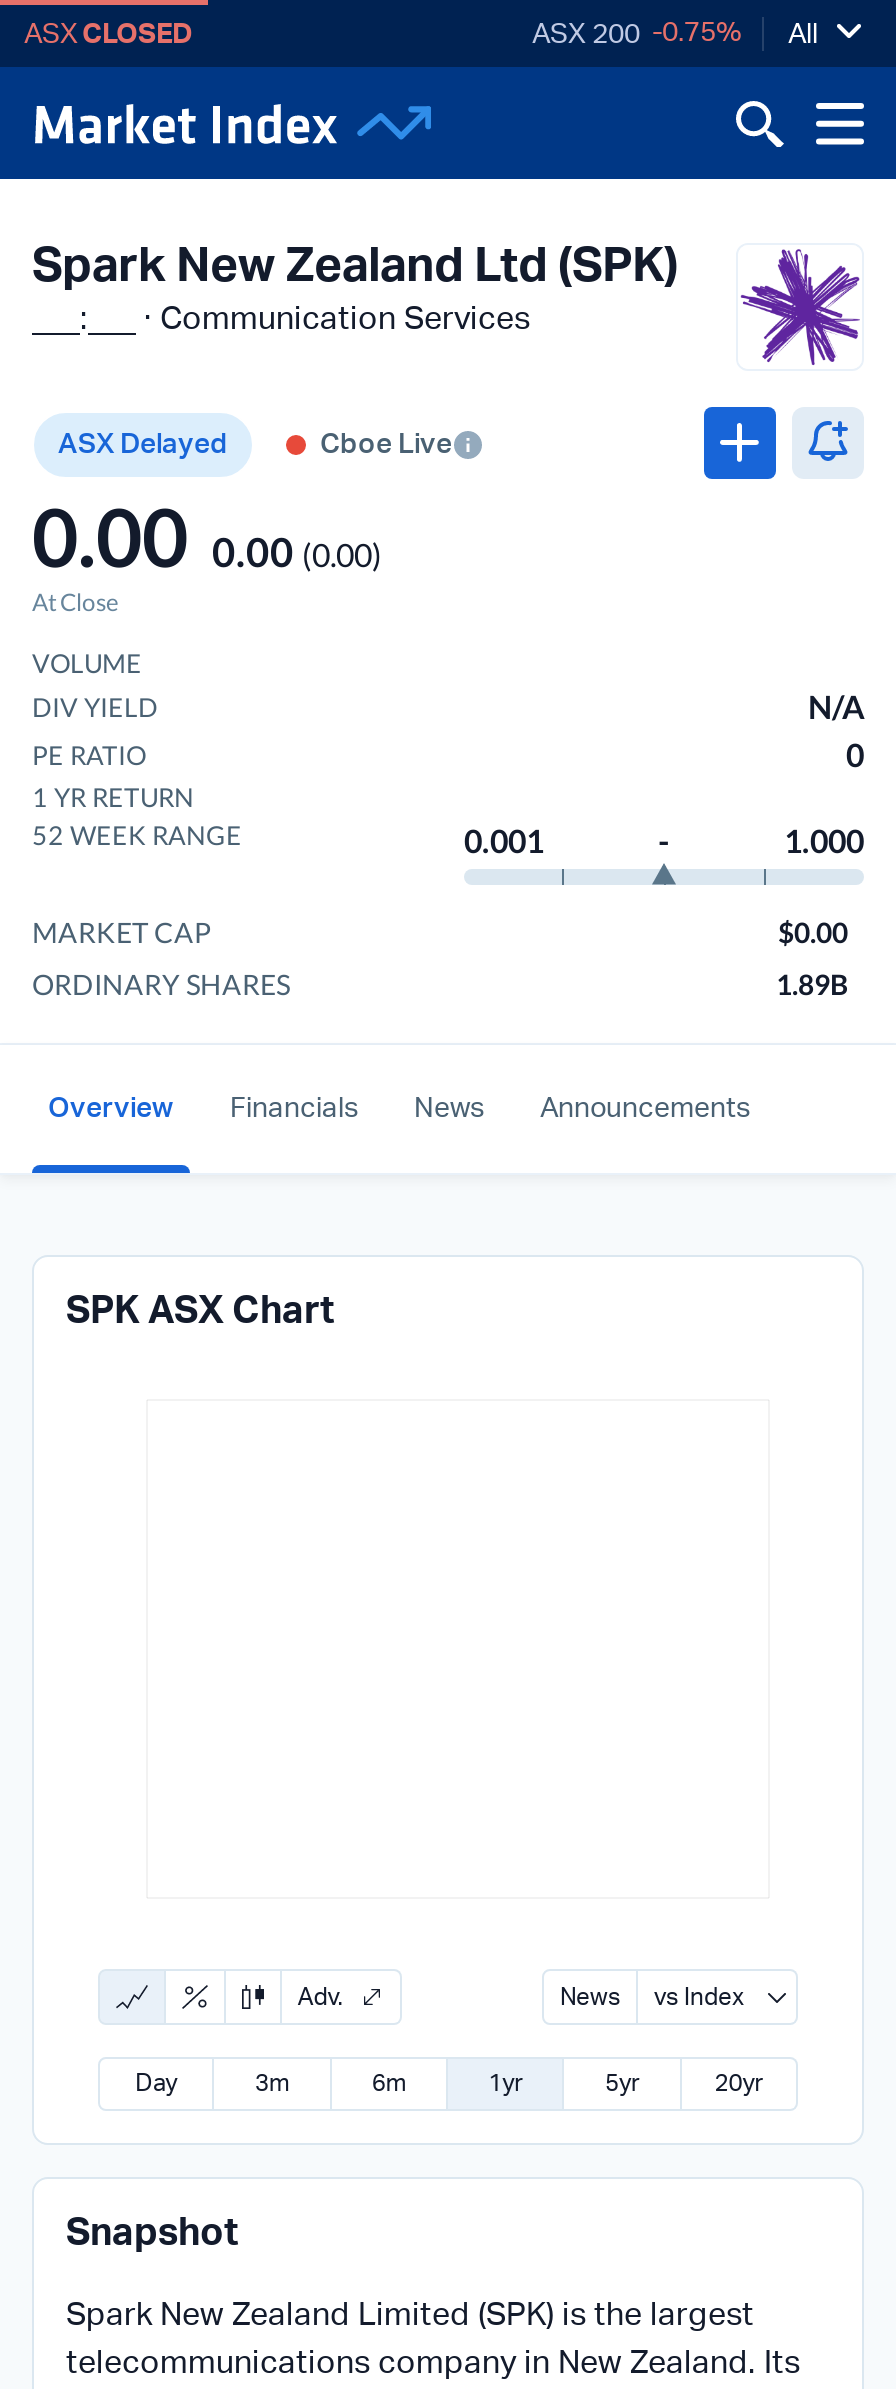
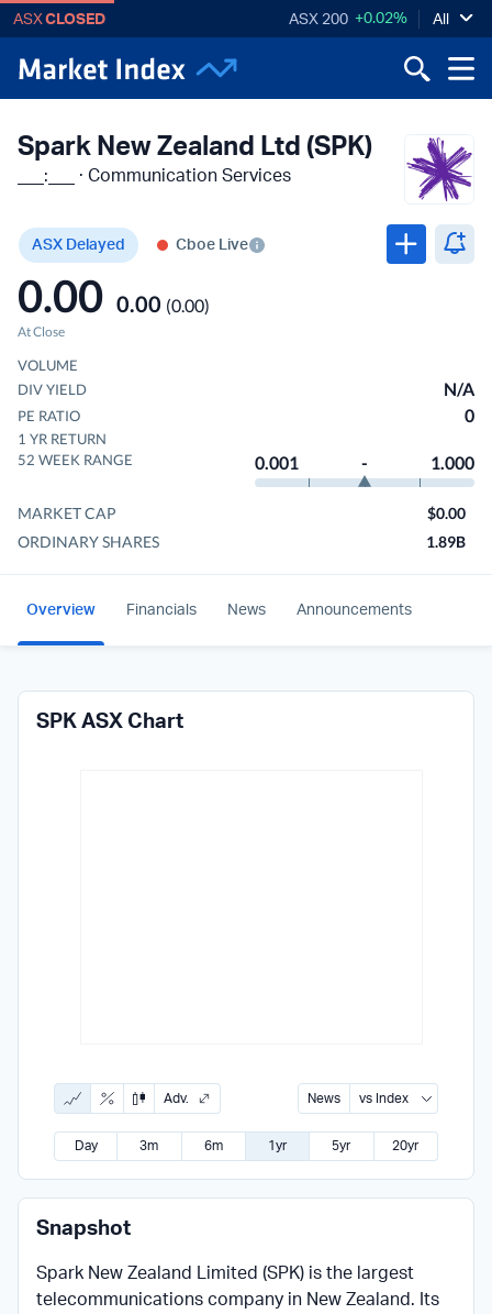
[532,18,818,49] ASX 200 -0.75% All -> [289,10,449,27] ASX 200 +0.02% All

